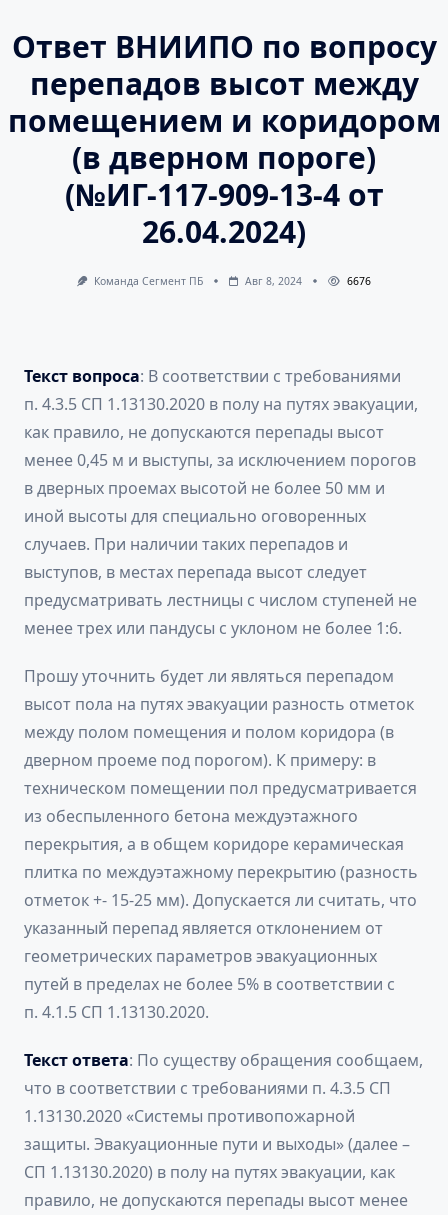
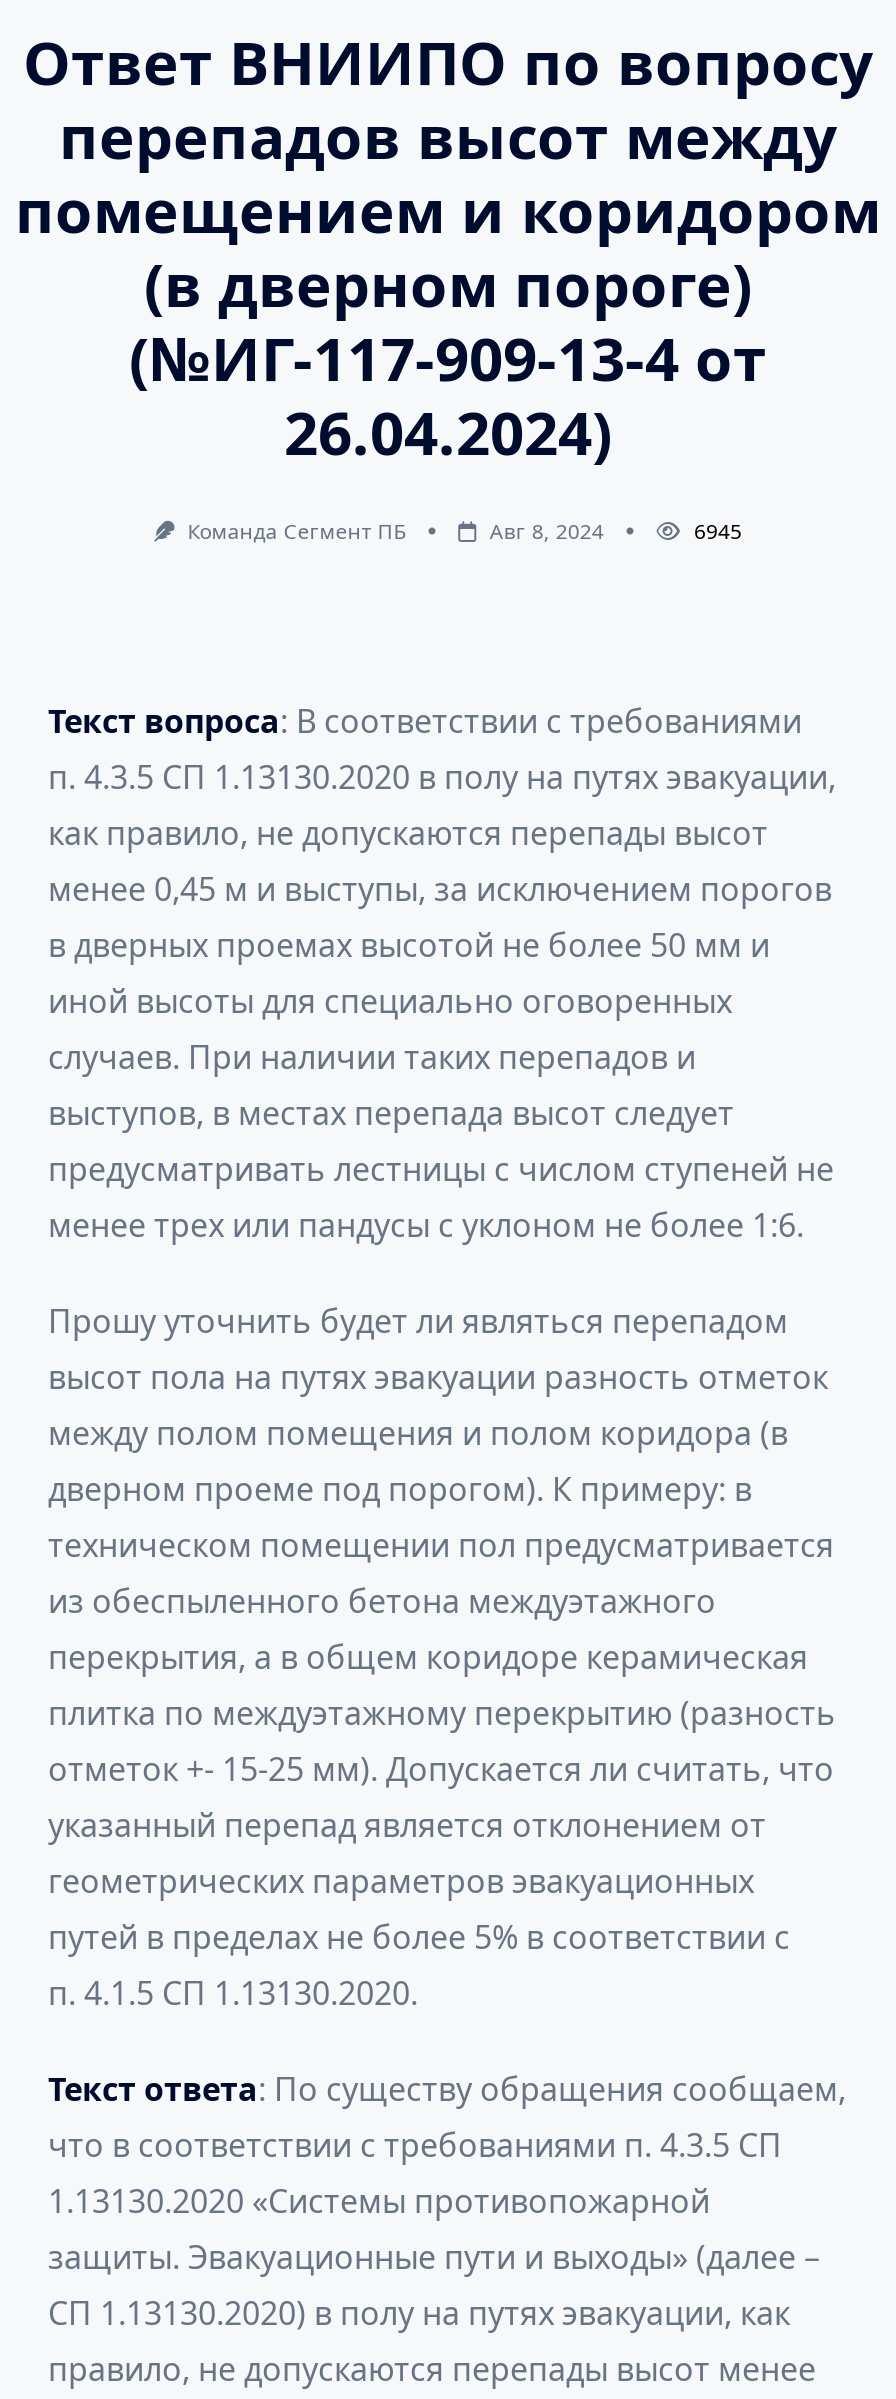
[347,274,371,288] 6676 -> [694,517,742,545] 6945

